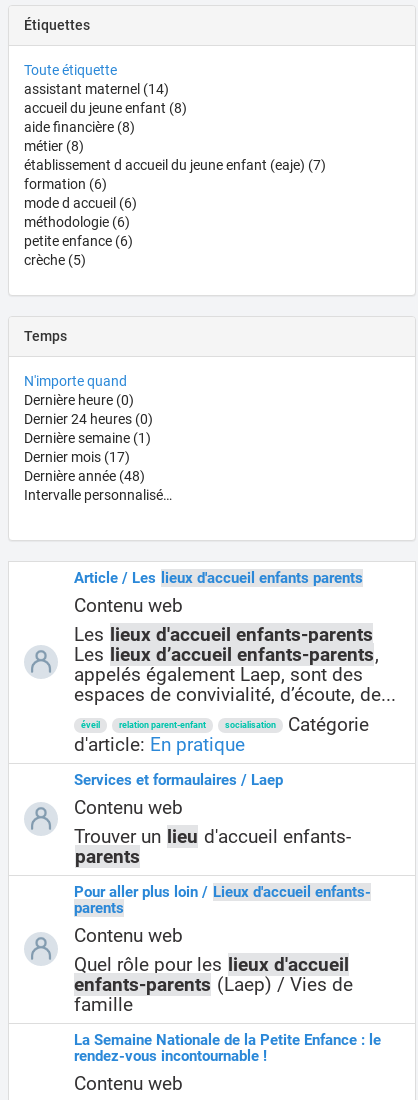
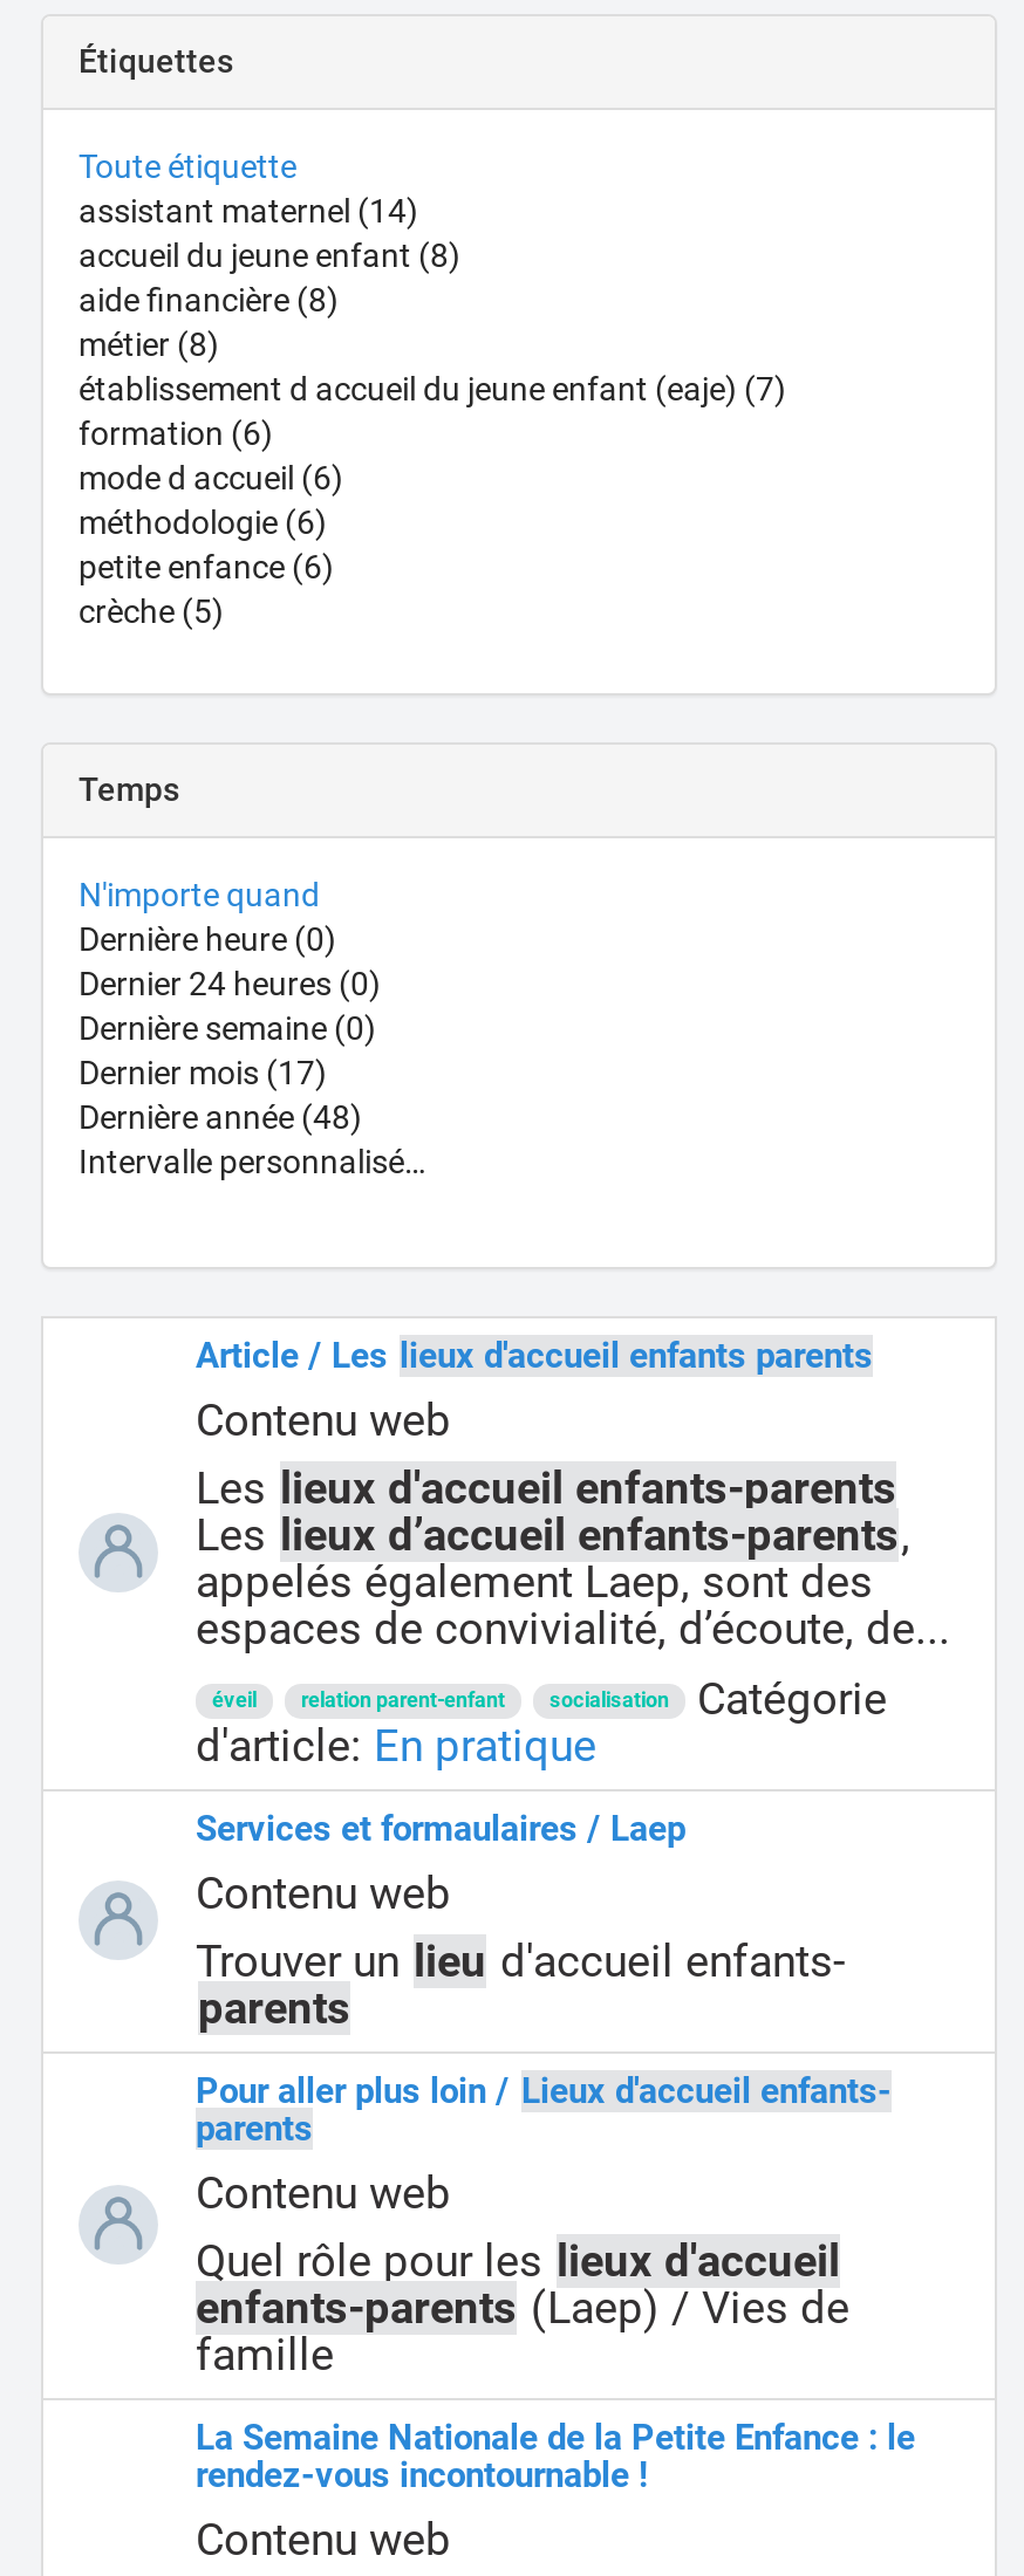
[24,430,151,446] Dernière semaine (1) -> [78,1009,376,1047] Dernière semaine (0)

